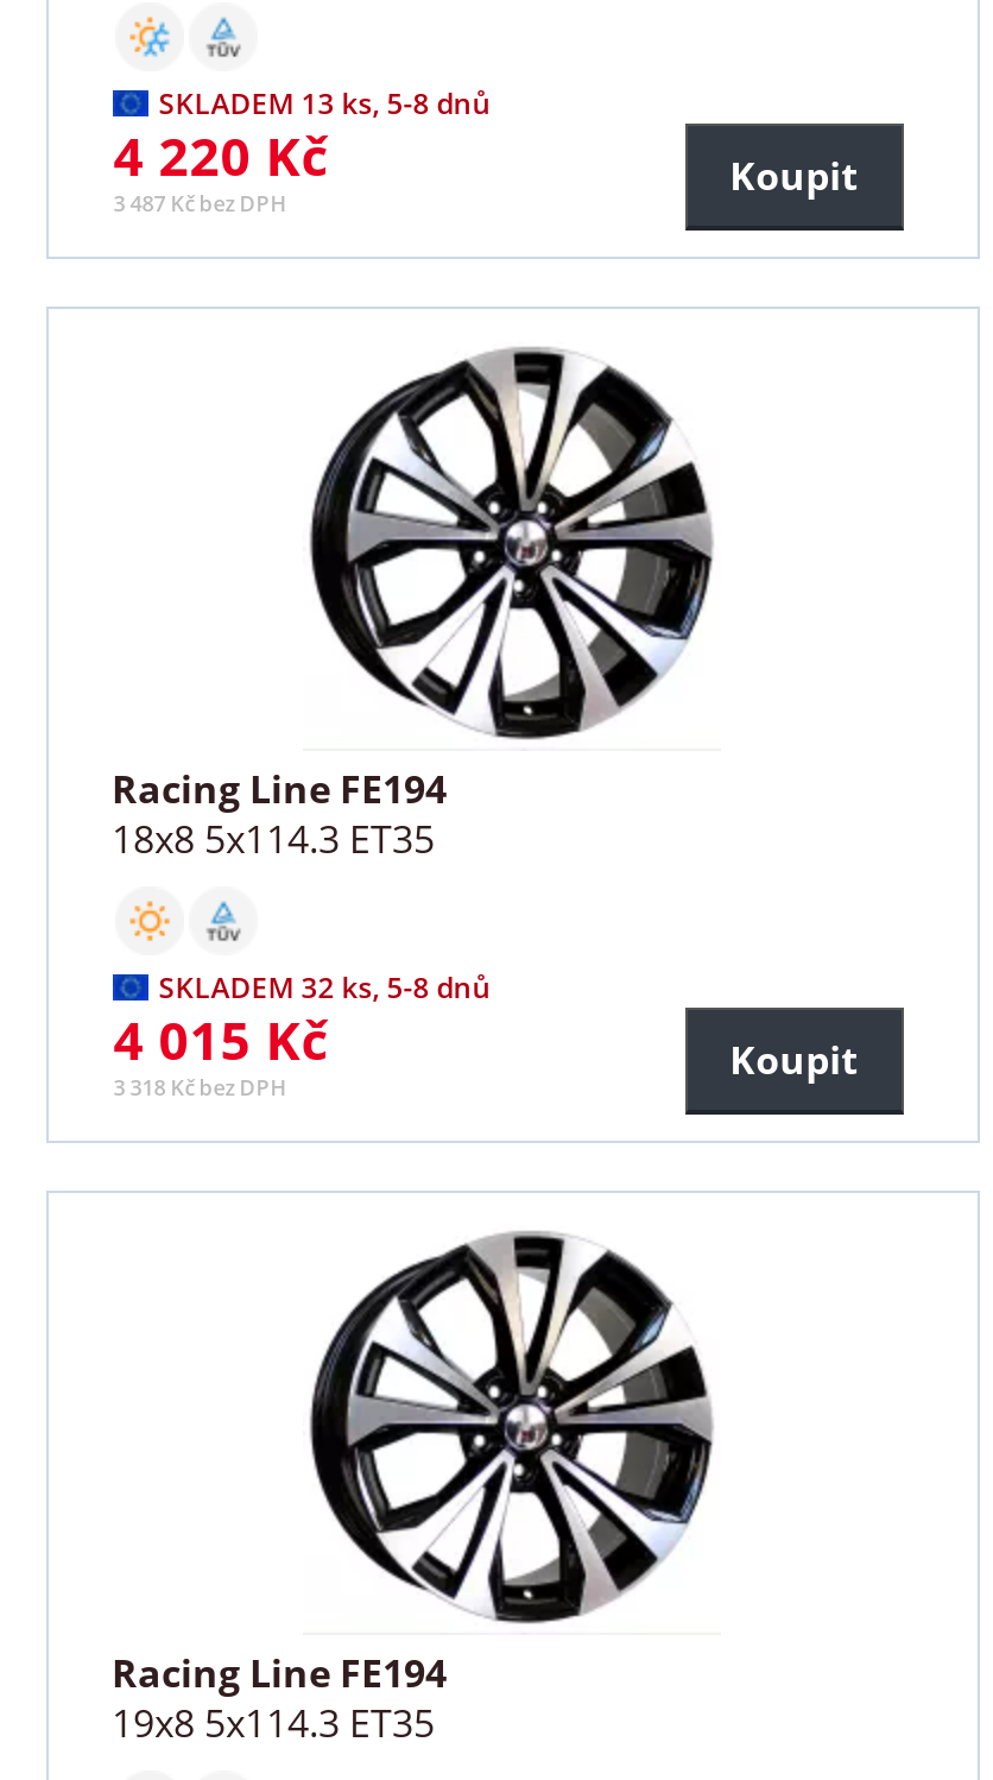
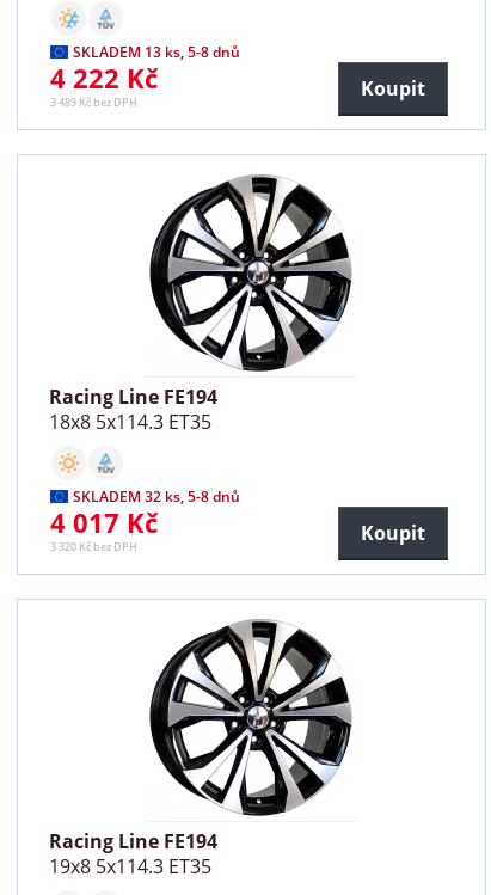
[113,118,327,189] 4 220 Kč -> [50,59,158,95] 4 222 Kč
[113,187,287,217] 3 487 Kč bez DPH -> [50,94,138,109] 3 489 Kč bez DPH
[113,1002,327,1073] 4 015 Kč -> [50,504,158,540] 4 017 Kč
[113,1071,287,1102] 3 318 Kč bez DPH -> [50,538,138,554] 3 320 Kč bez DPH

